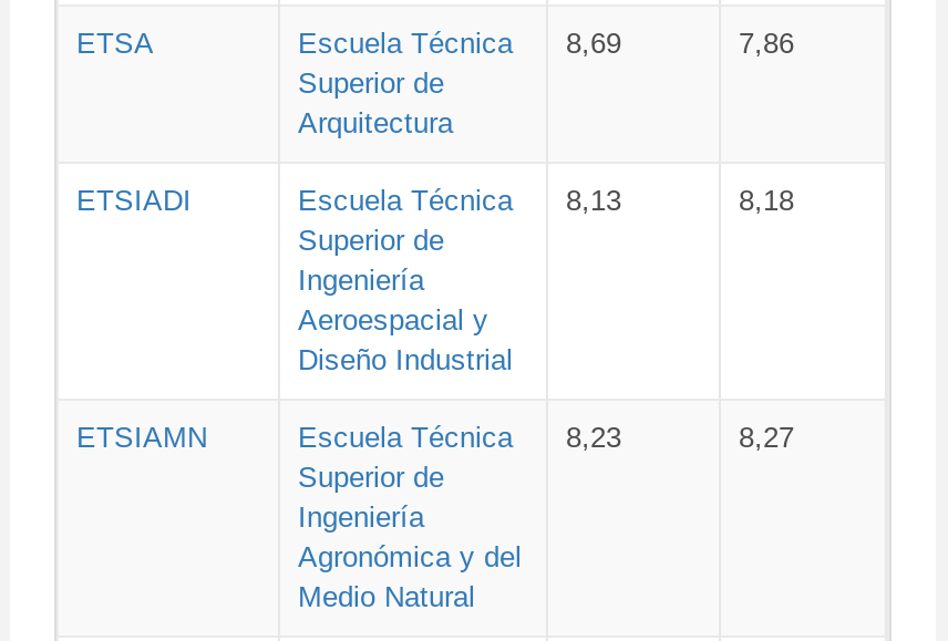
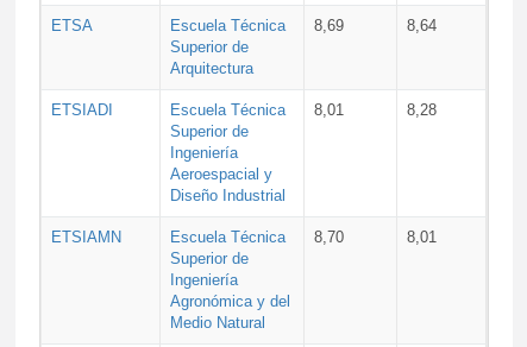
[739,27,794,60] 7,86 -> [407,17,437,34] 8,64
[298,184,621,217] Escuela Técnica 8,13 -> [170,101,344,119] Escuela Técnica 8,01
[739,184,794,217] 8,18 -> [407,101,437,119] 8,28
[298,421,621,454] Escuela Técnica 8,23 -> [170,228,344,246] Escuela Técnica 8,70
[739,421,794,454] 8,27 -> [407,228,437,246] 8,01

